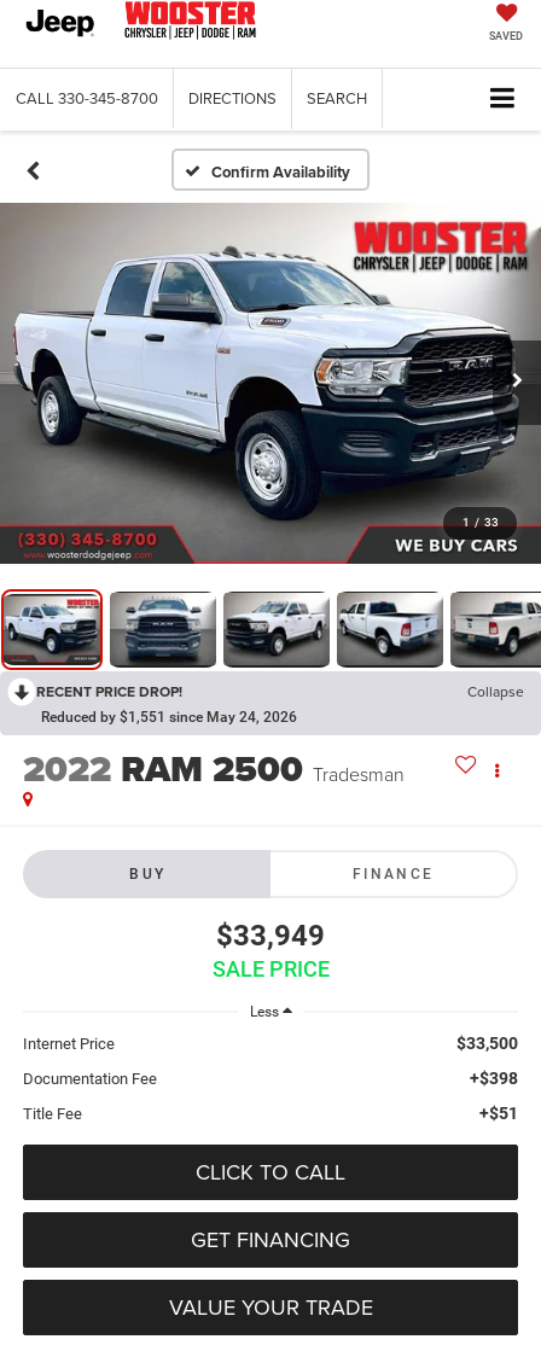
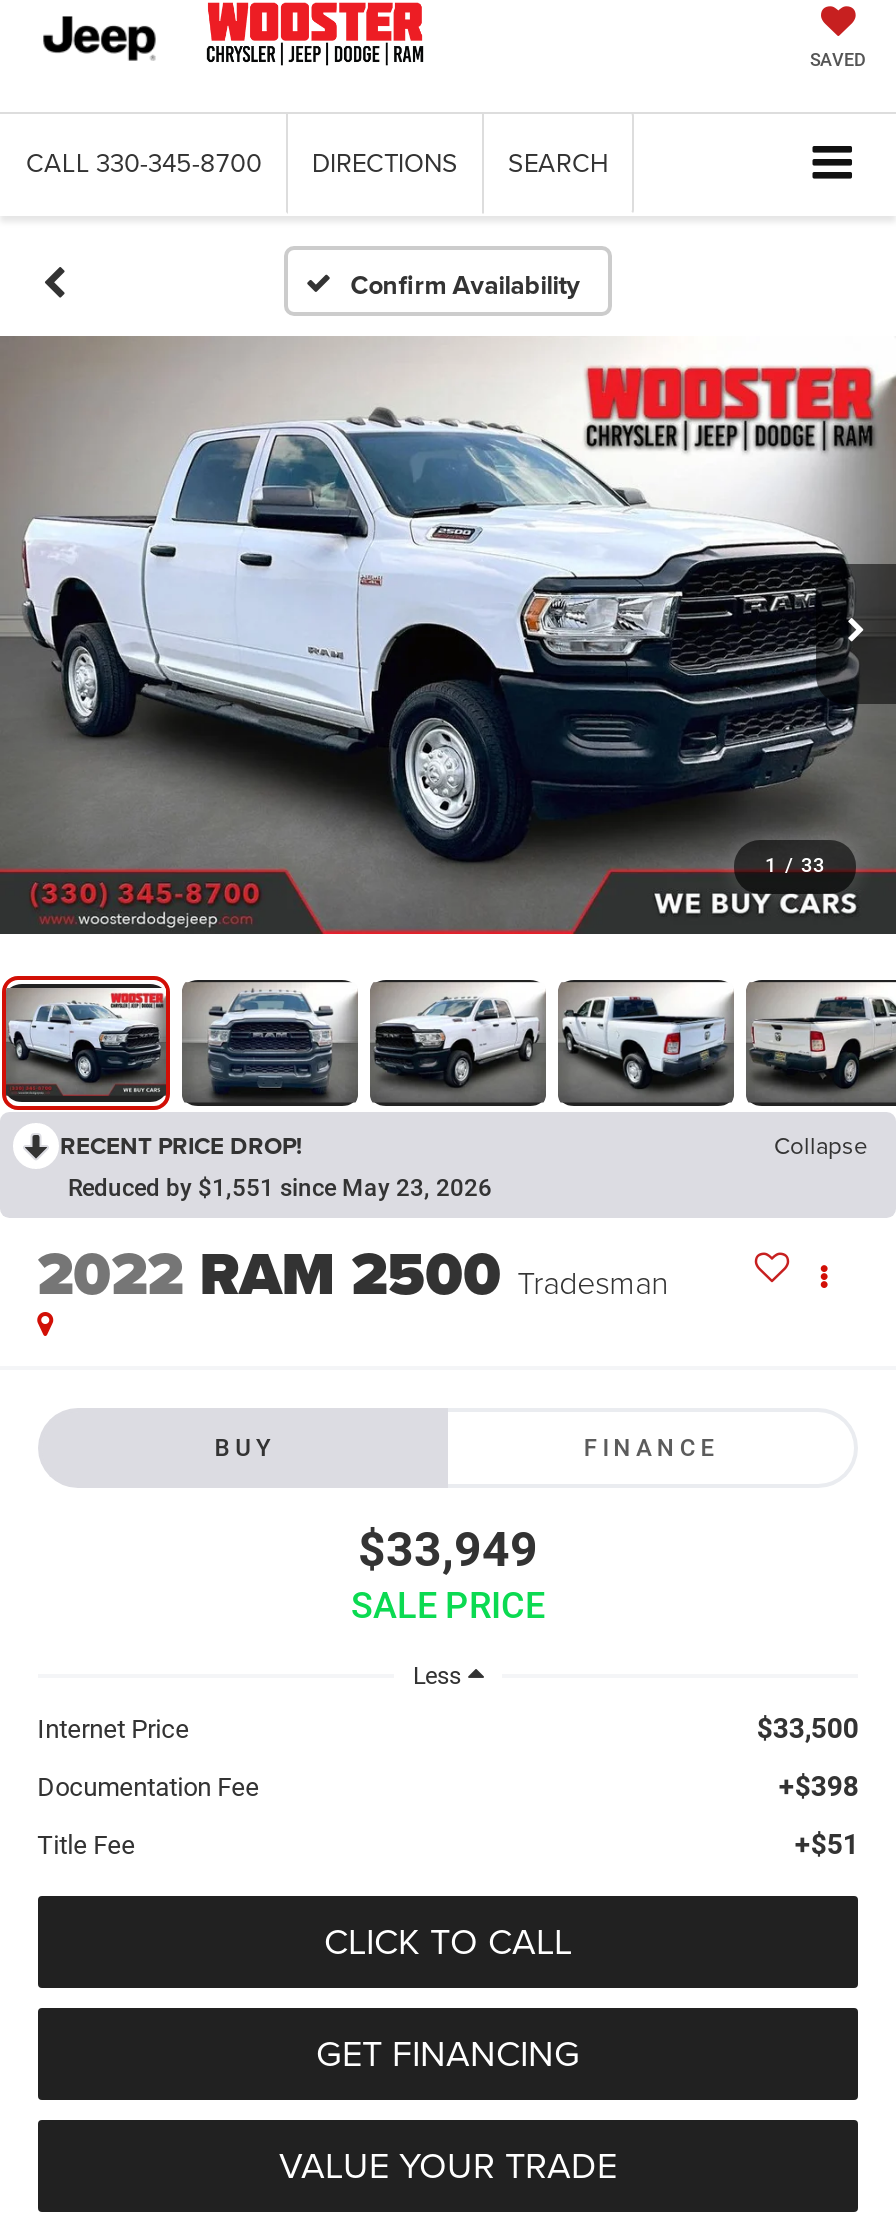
[41,709,297,725] Reduced by $1,551 since May 24, 2026 -> [68,1174,492,1202] Reduced by $1,551 since May 23, 2026

